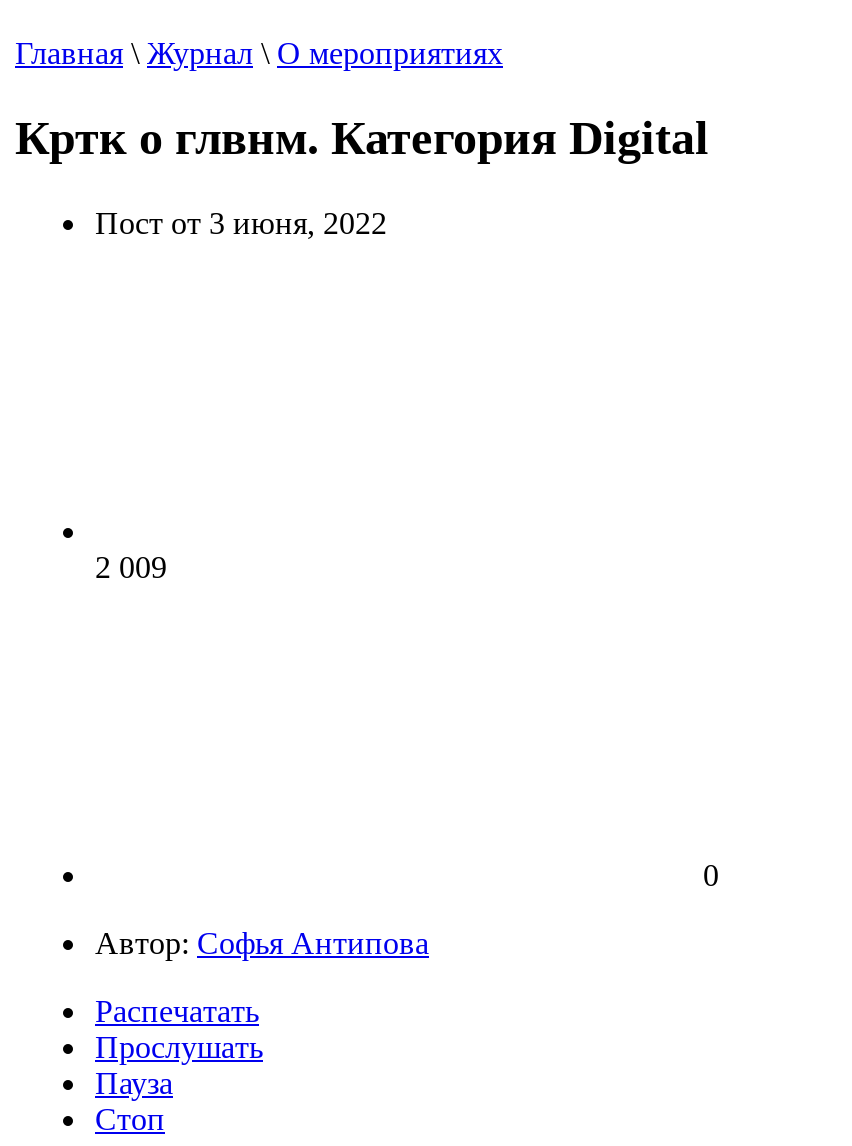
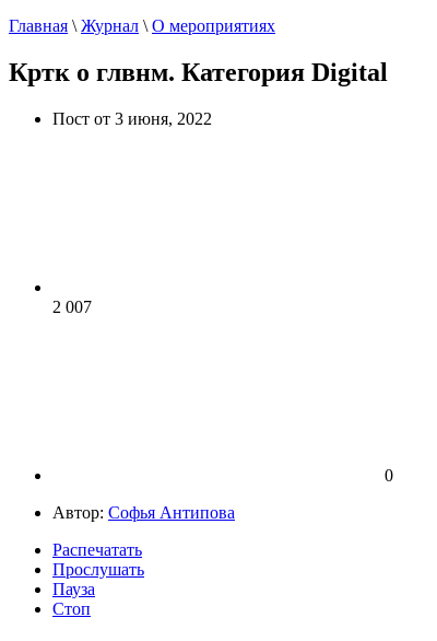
[95,550,167,584] 2 009 -> [52,297,92,316] 2 007

